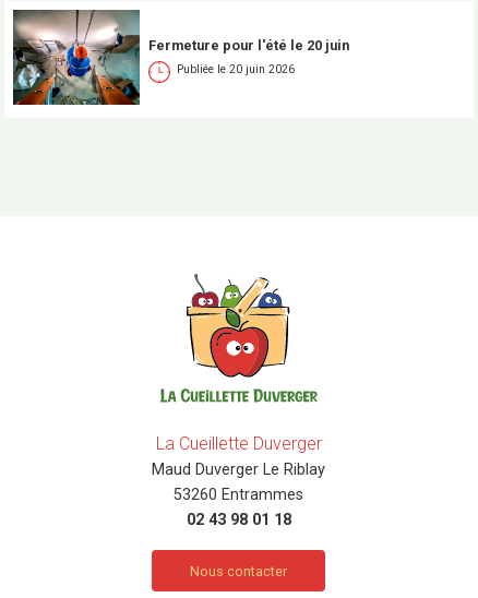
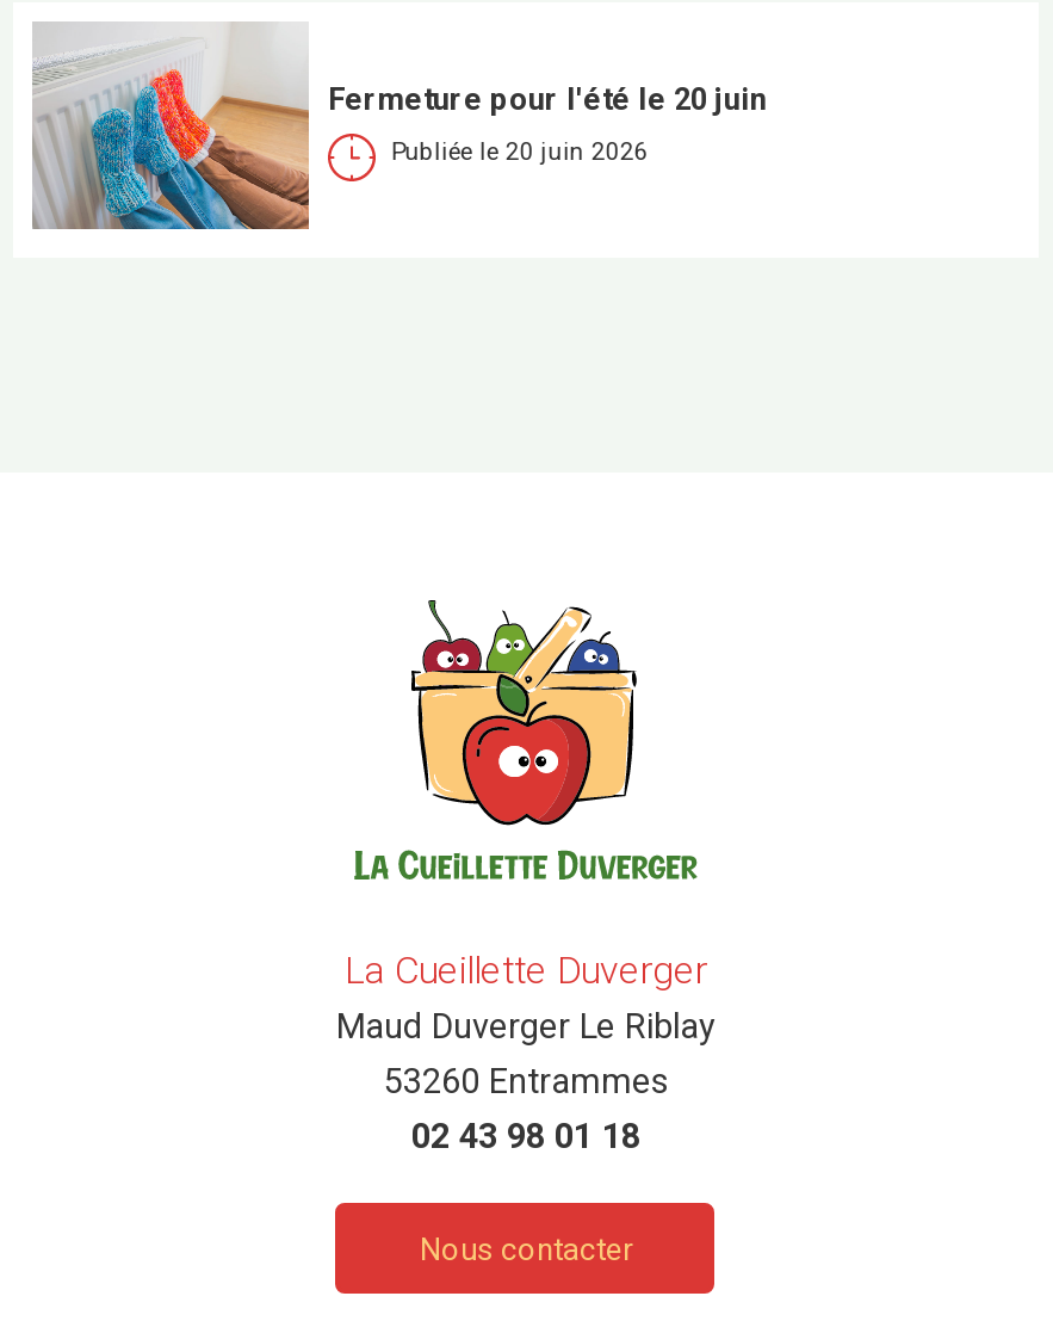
[12,9,141,106] [image] -> [32,21,311,232] [image]

